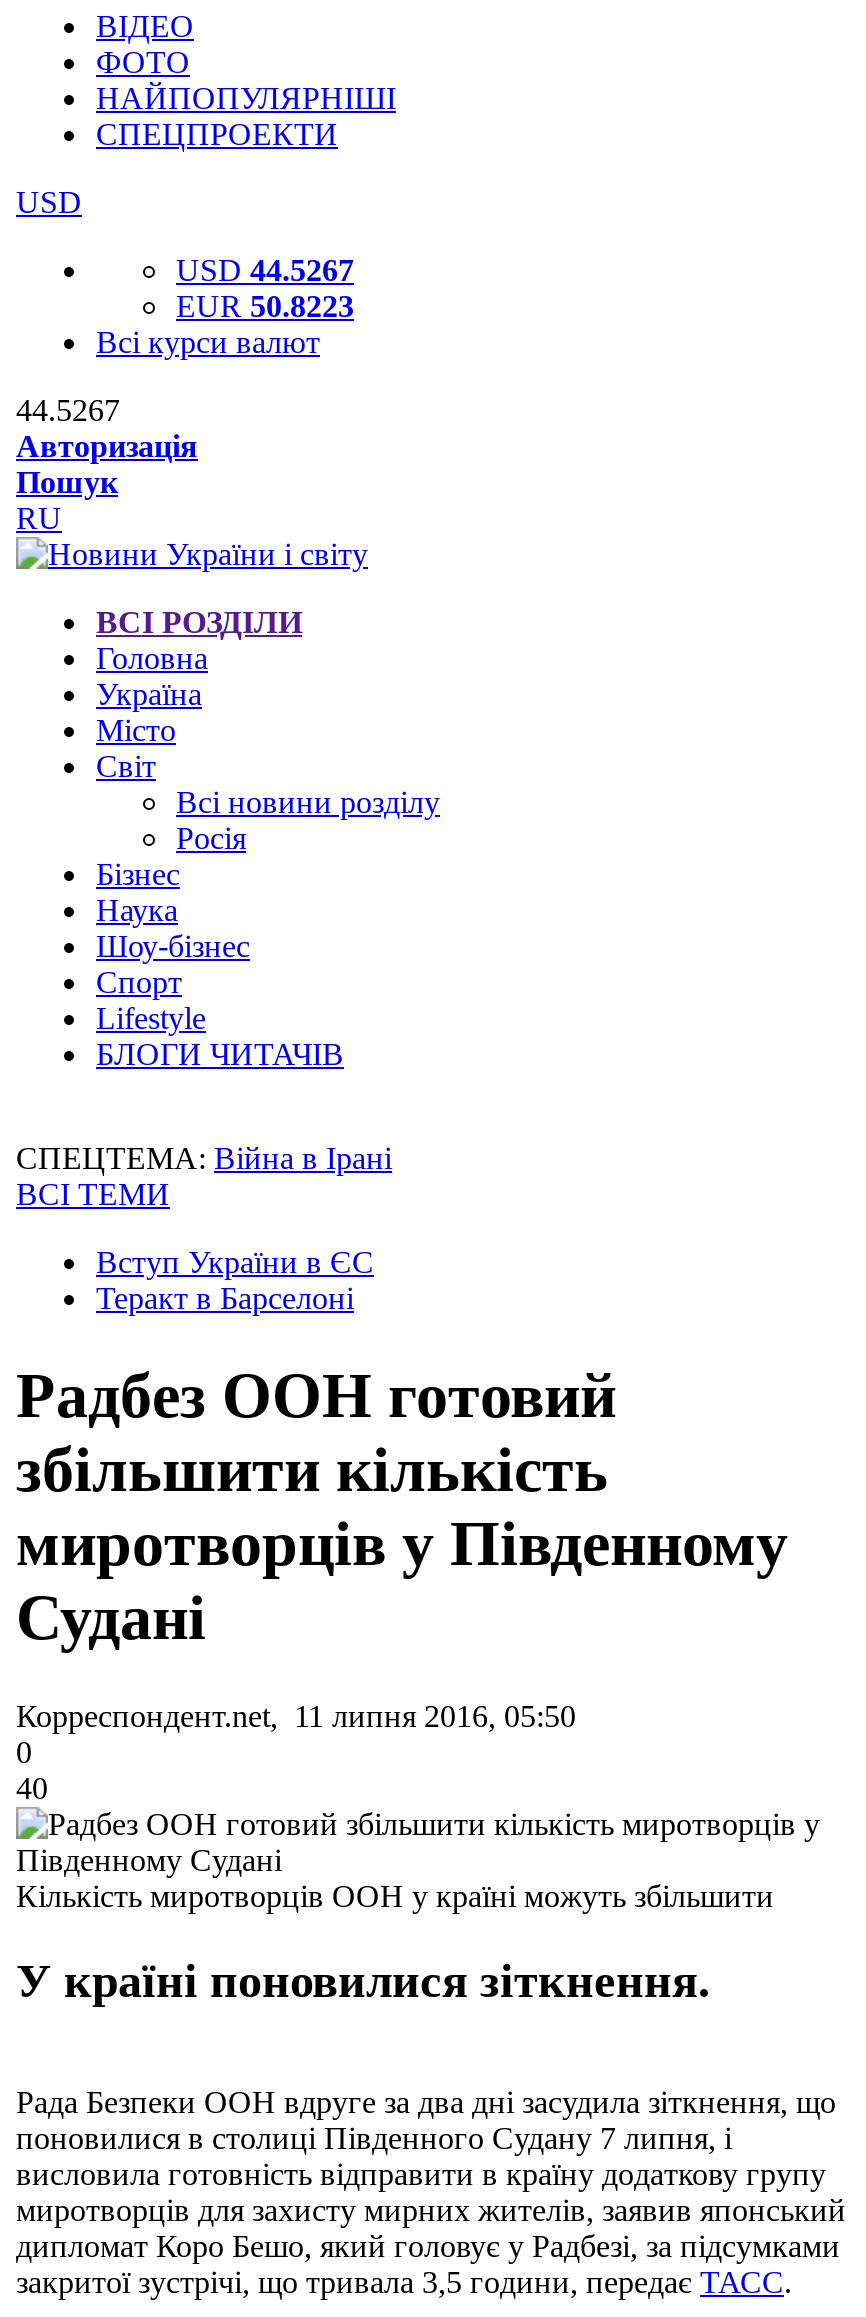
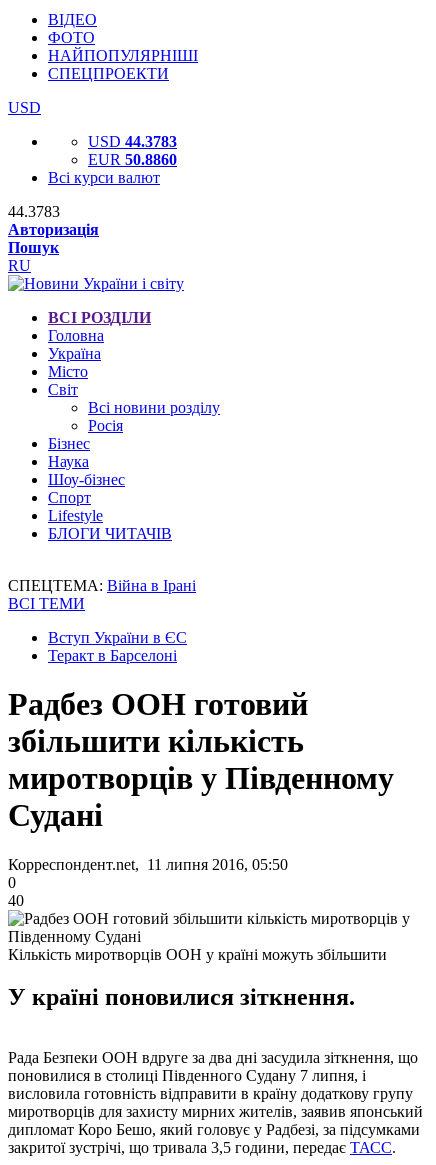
[176,253,354,287] USD 44.5267 -> [88,133,177,150] USD 44.3783
[176,289,354,323] EUR 50.8223 -> [88,151,177,168] EUR 50.8860
[16,393,120,427] 44.5267 -> [8,203,60,220] 44.3783

